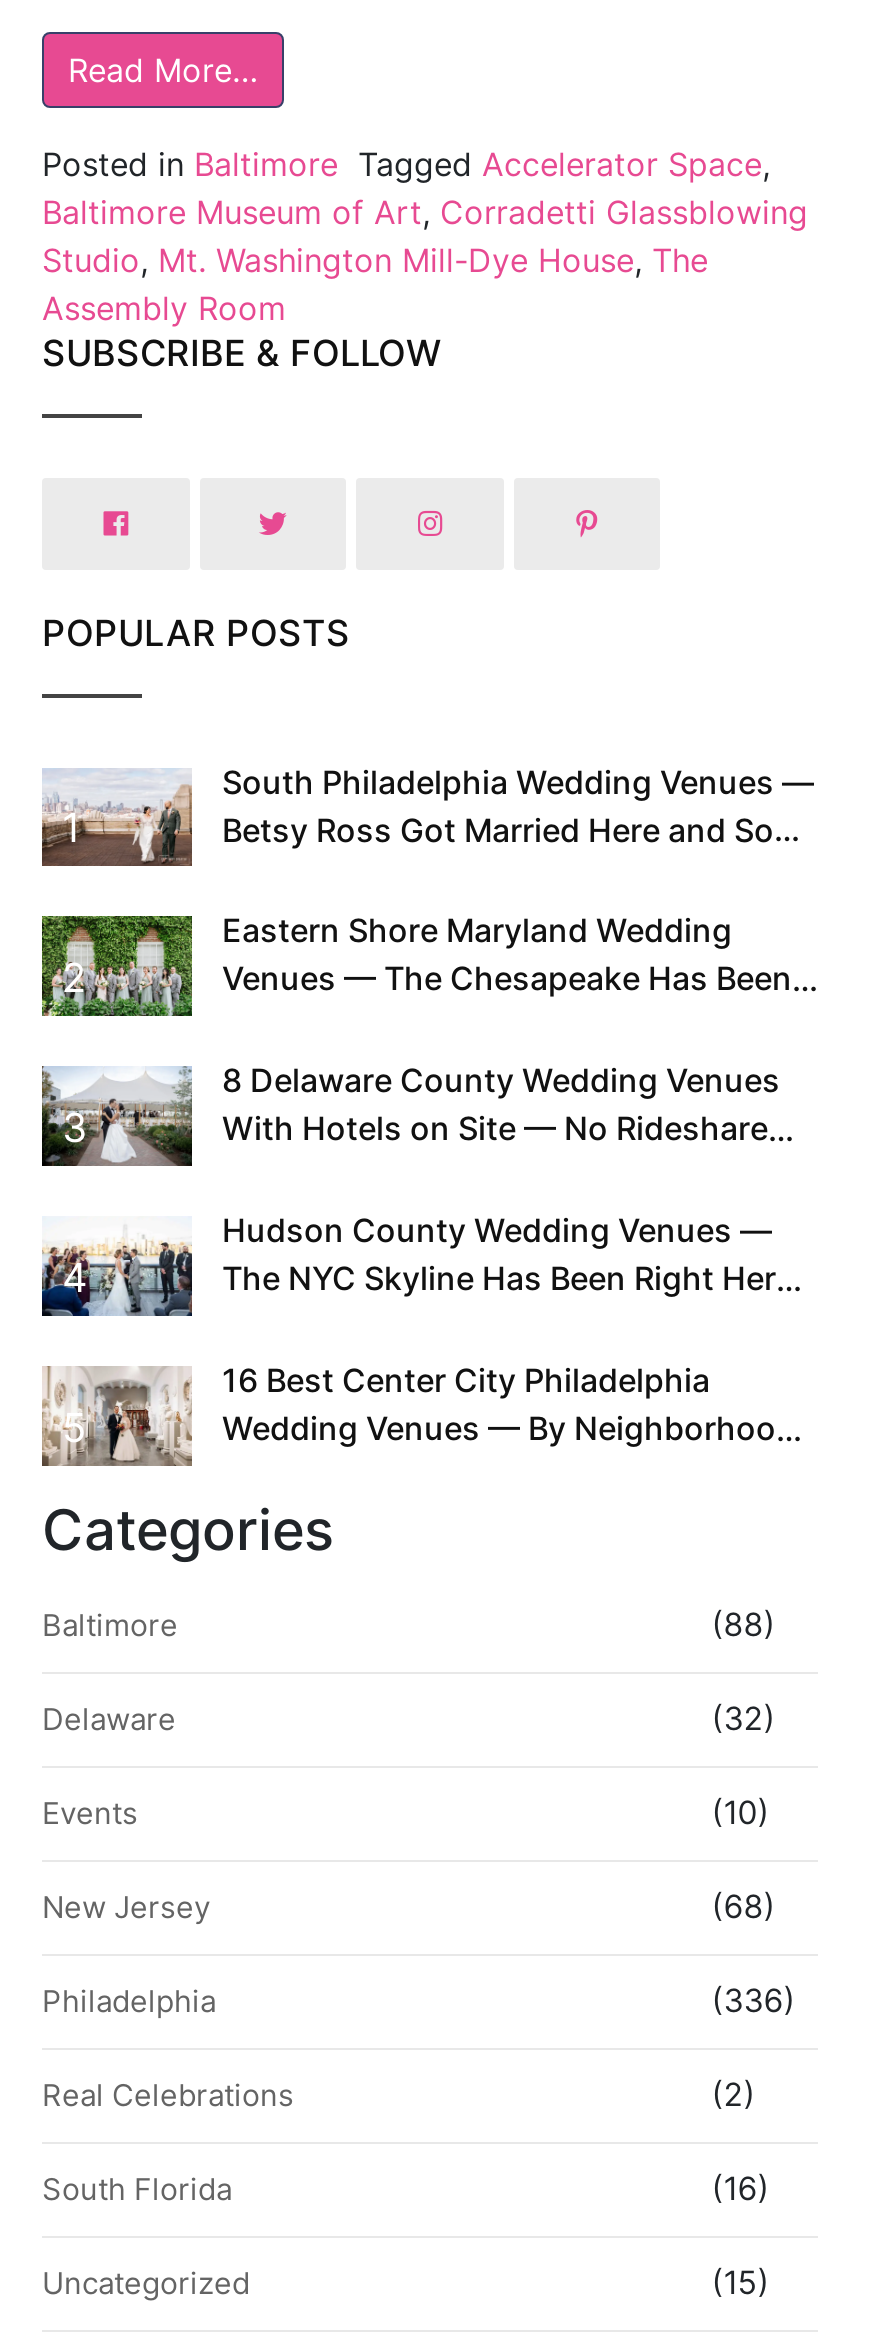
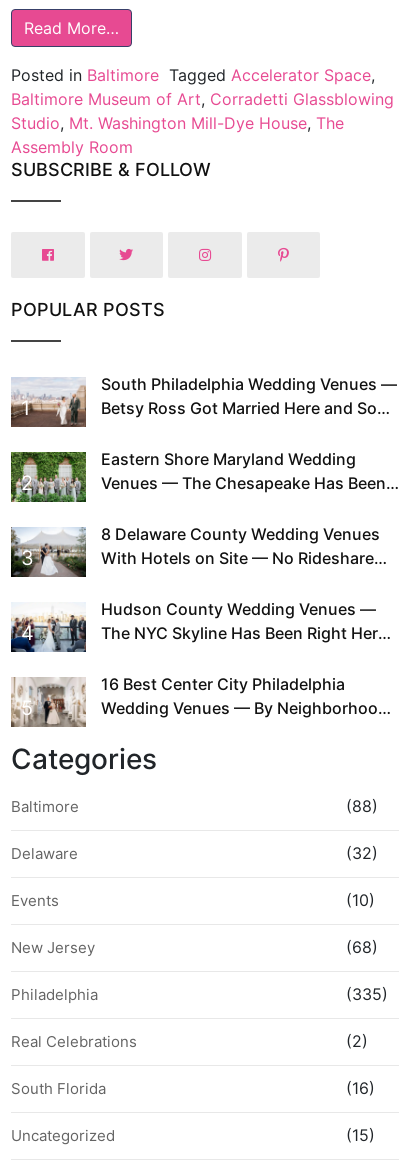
[702,1980,796,2020] (336) -> [341,984,388,1004] (335)

